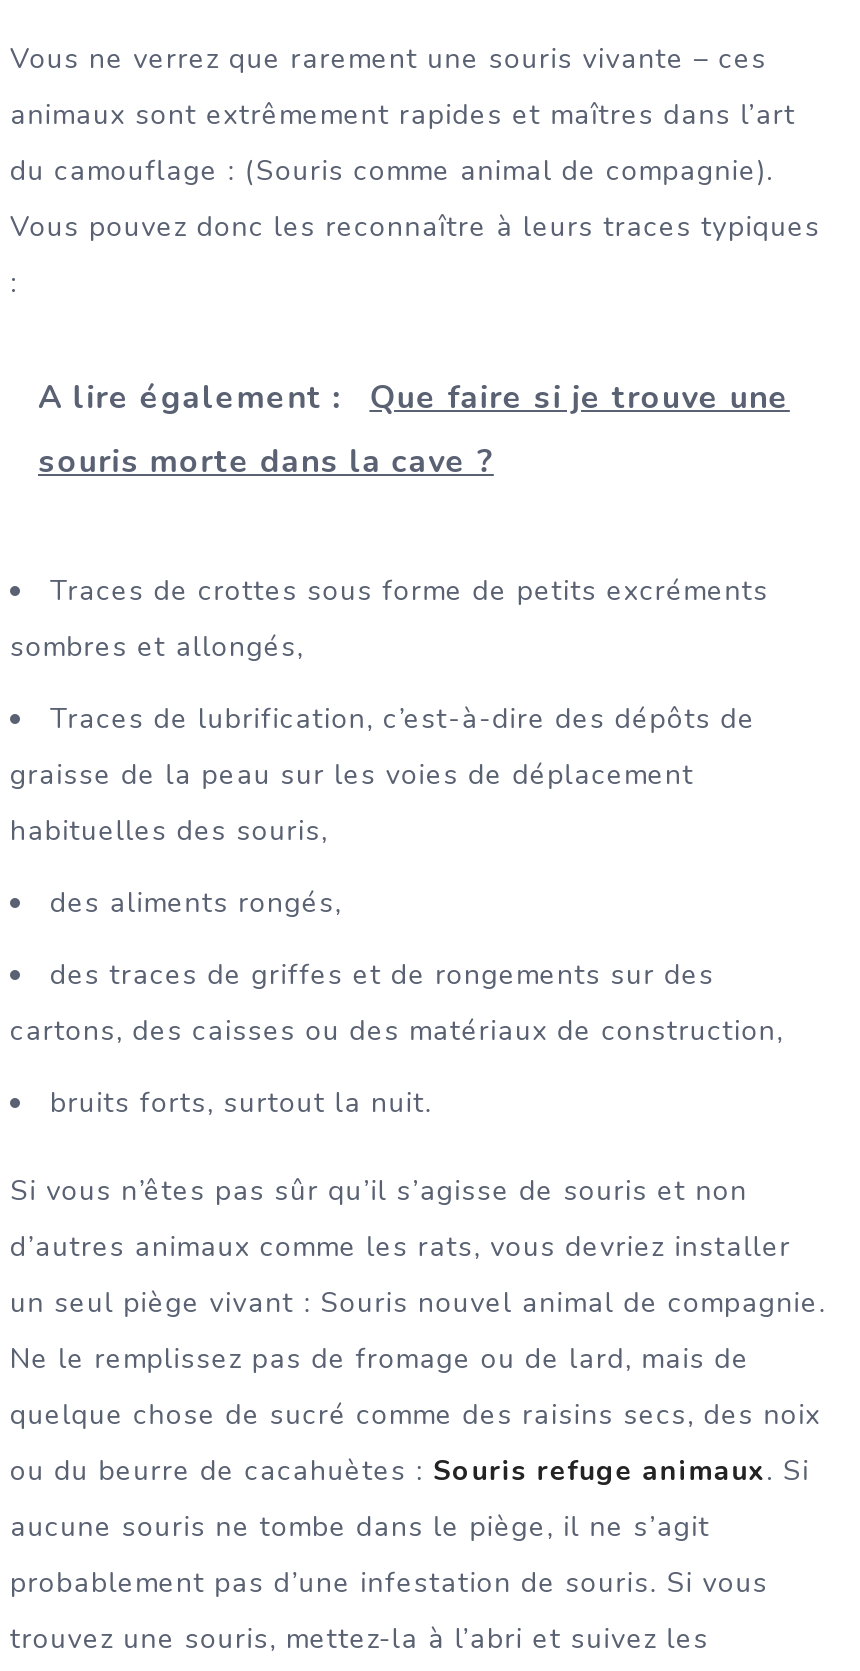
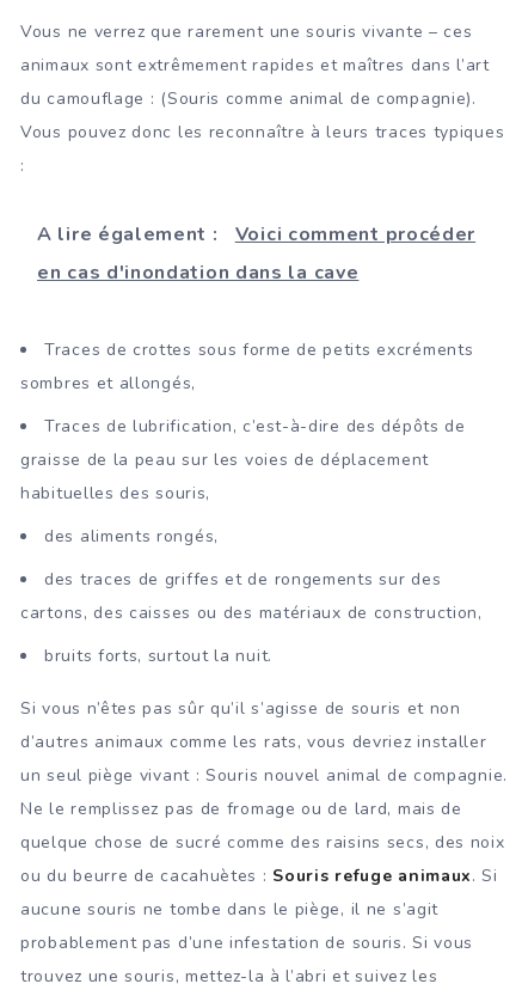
[38,376,790,420] A lire également : Que faire si je trouve une -> [37,221,476,248] A lire également : Voici comment procéder
[38,440,494,484] souris morte dans la cave ? -> [37,260,359,286] en cas d'inondation dans la cave

